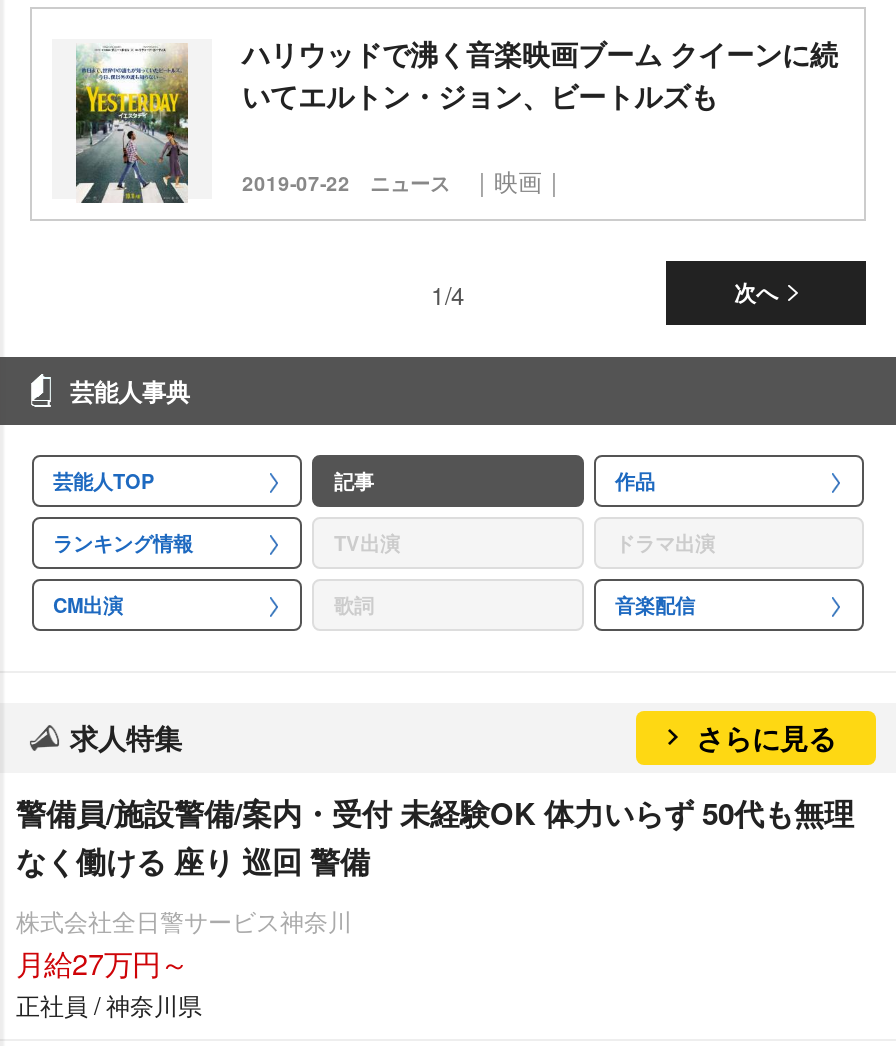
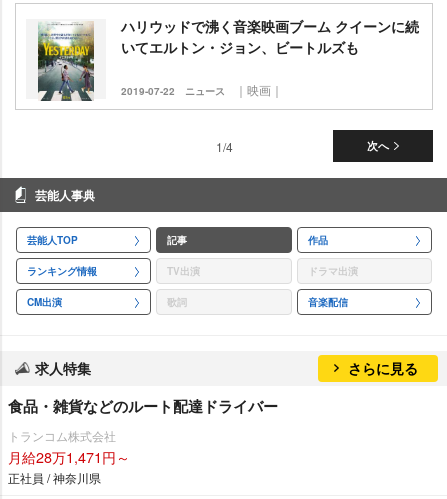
[16,791,854,883] 警備員/施設警備/案内・受付 未経験OK 体力いらず 50代も無理 | なく働ける 座り 巡回 警備 -> [8,395,278,417] 食品・雑貨などのルート配達ドライバー
[16,903,352,983] 株式会社全日警サービス神奈川 | 月給27万円～ -> [8,427,130,467] トランコム株式会社 | 月給28万1,471円～

